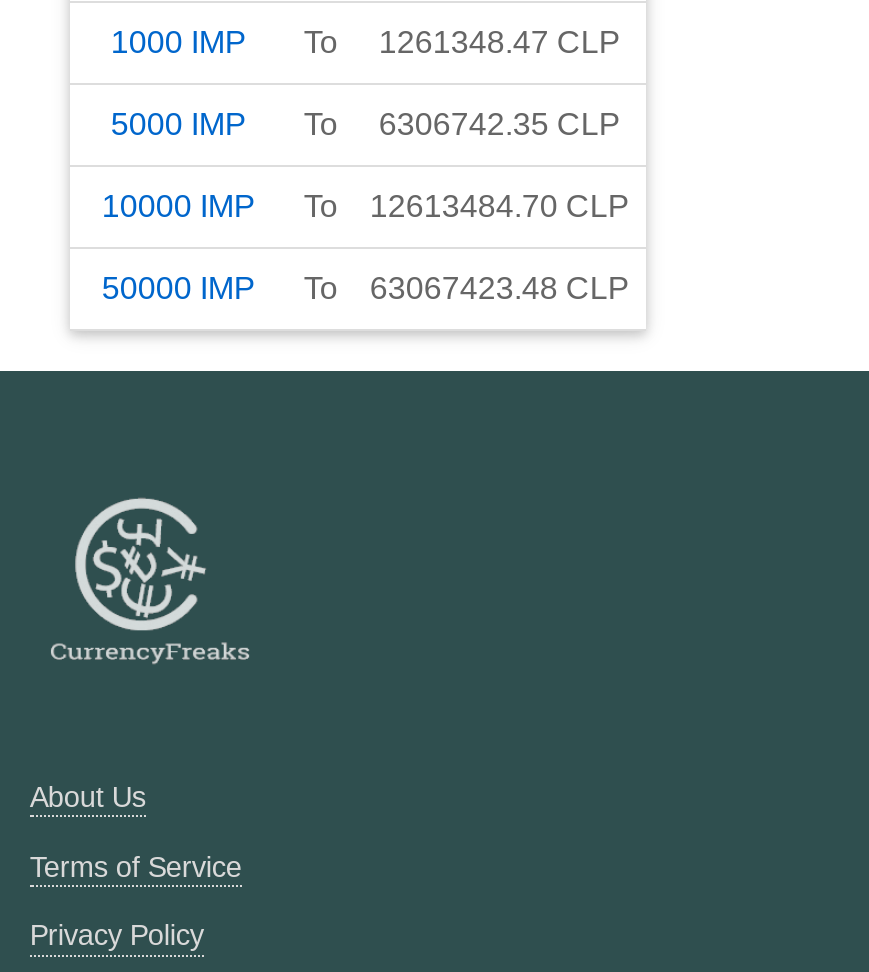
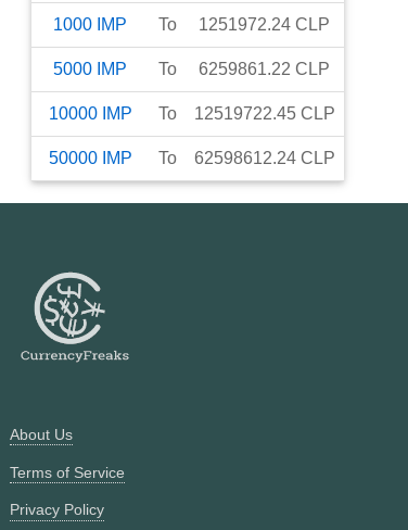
[111,25,621,59] 1000 IMP To 1261348.47 CLP -> [54,15,330,34] 1000 IMP To 1251972.24 CLP
[111,107,621,141] 5000 IMP To 6306742.35 CLP -> [54,60,330,78] 5000 IMP To 6259861.22 CLP
[102,189,630,223] 10000 IMP To 12613484.70 CLP -> [49,104,335,123] 10000 IMP To 12519722.45 CLP
[102,271,630,305] 50000 IMP To 63067423.48 CLP -> [49,149,335,167] 50000 IMP To 62598612.24 CLP

